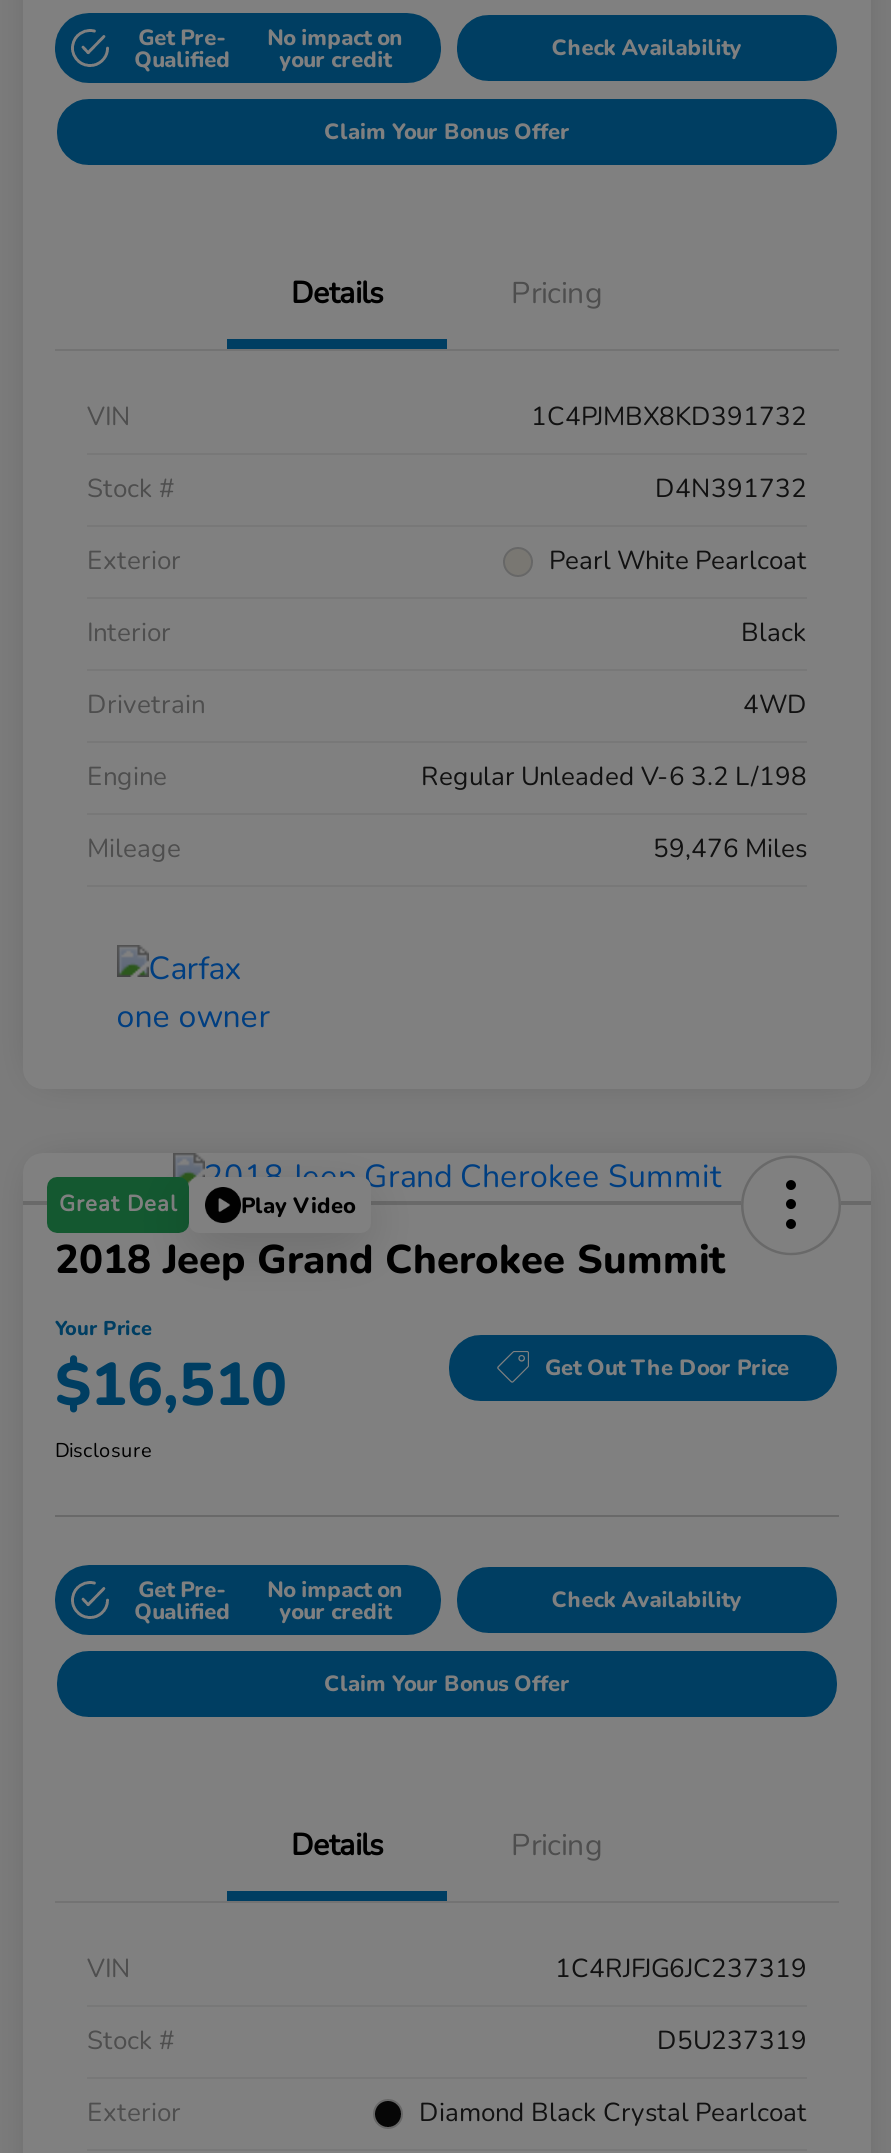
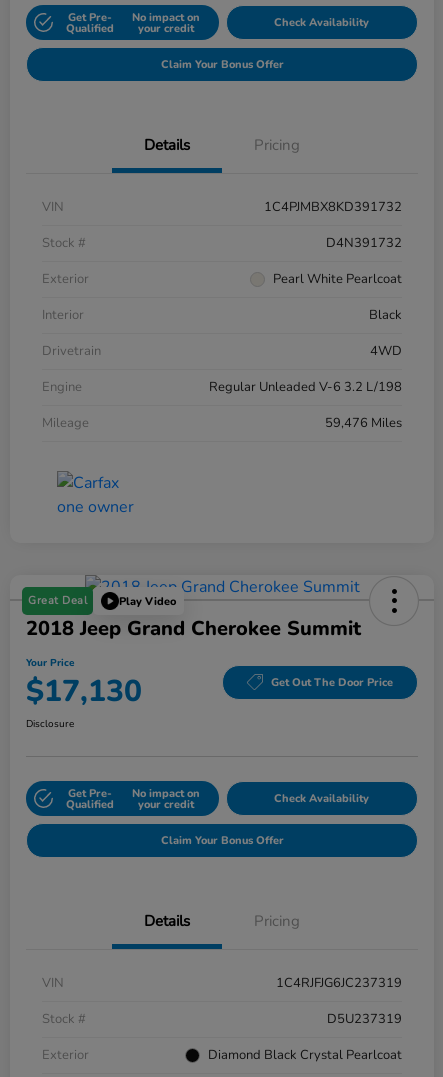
[55,1345,287,1427] $16,510 -> [26,671,142,712] $17,130

